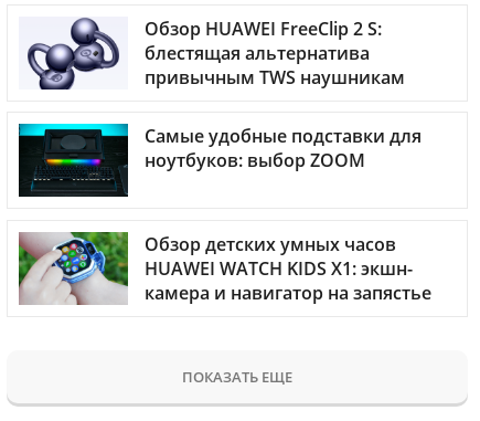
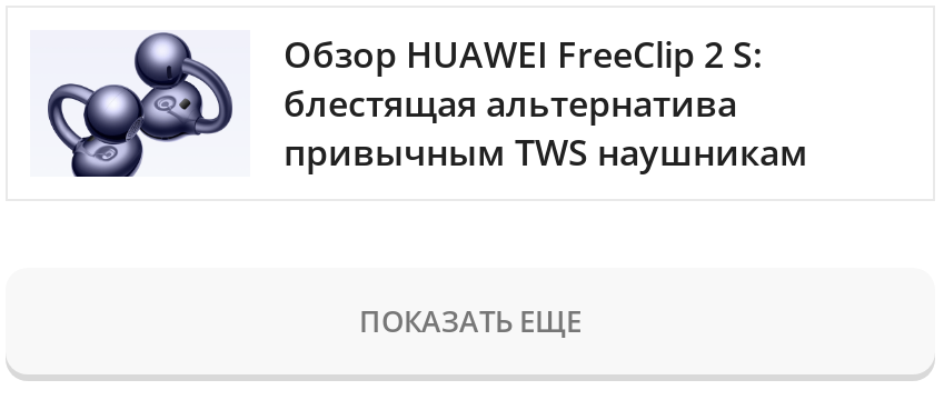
[18,123,431,304] [image] | Самые удобные подставки для | ноутбуков: выбор ZOOM | Обзор детских умных часов | HUAWEI WATCH KIDS X1: экшн- | камера и навигатор на запястье -> none
[18,231,129,306] [image] -> none

